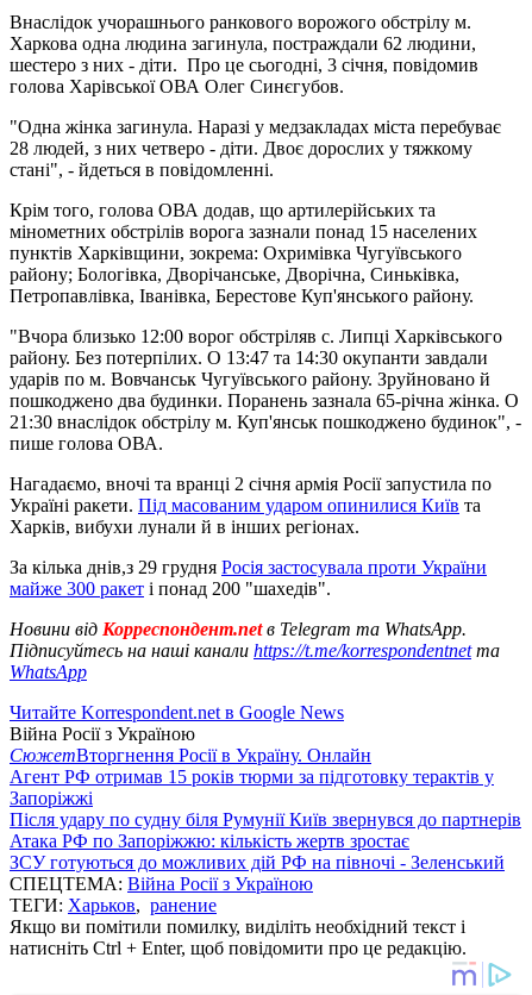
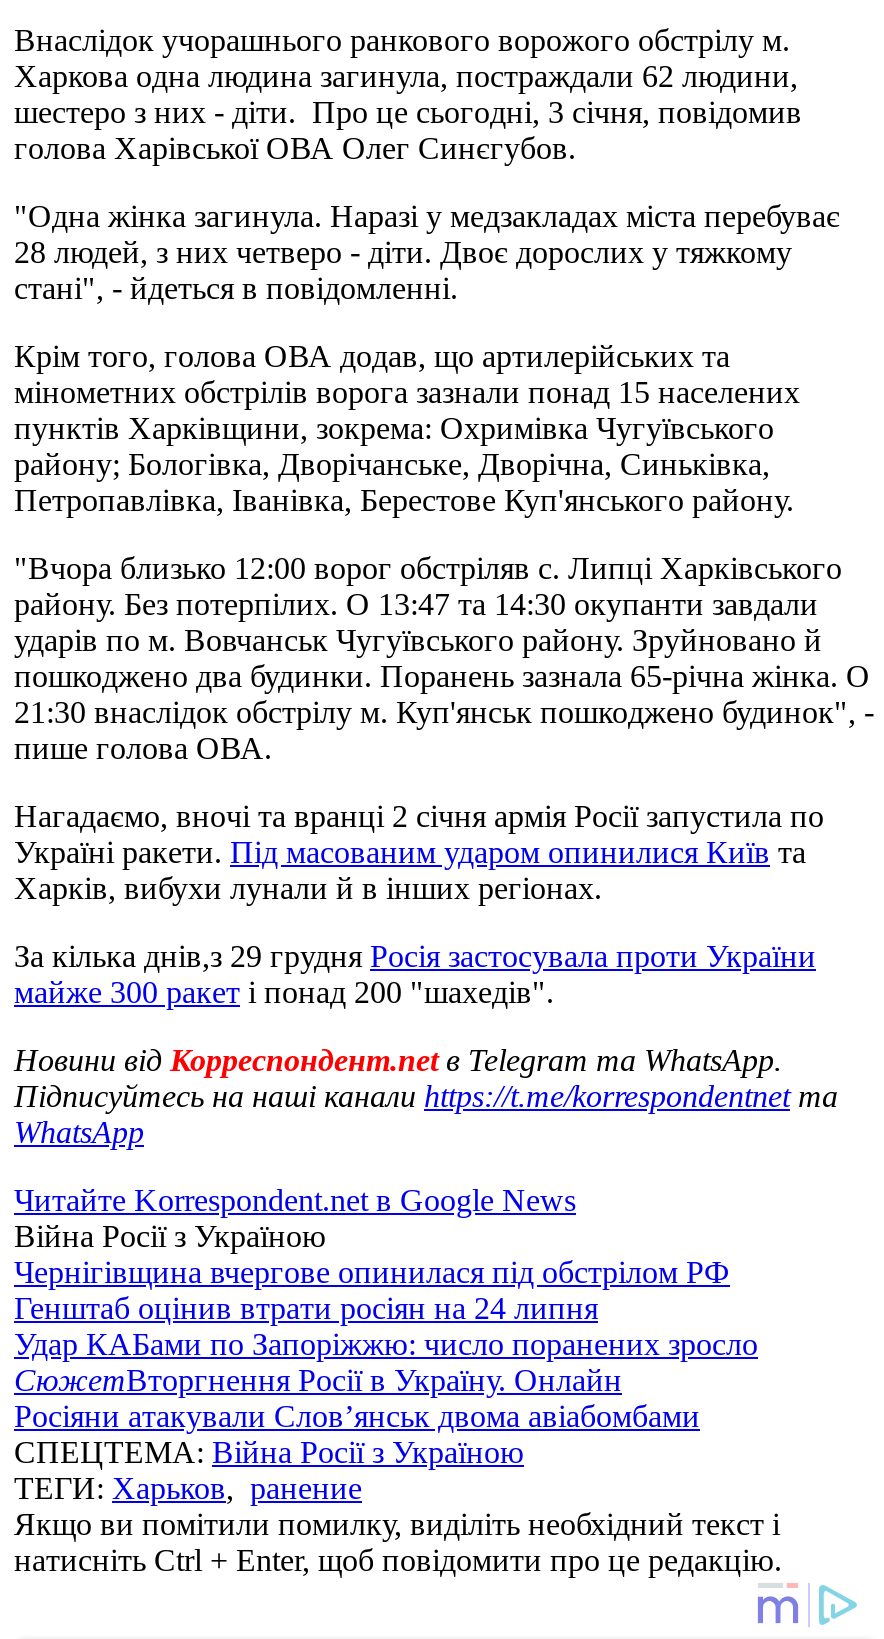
none -> [14,1254,758,1360] Чернігівщина вчергове опинилася під обстрілом РФ | Генштаб оцінив втрати росіян на 24 липня | Удар КАБами по Запоріжжю: число поранених зросло
moved [10,745,371,765] -> [14,1362,622,1396]: СюжетВторгнення Росії в Україну. Онлайн
[10,766,521,872] Агент РФ отримав 15 років тюрми за підготовку терактів у | Запоріжжі | Після удару по судну біля Румунії Київ звернувся до партнерів | Атака РФ по Запоріжжю: кількість жертв зростає | ЗСУ готуються до можливих дій РФ на півночі - Зеленський -> [14,1398,700,1432] Росіяни атакували Слов’янськ двома авіабомбами

